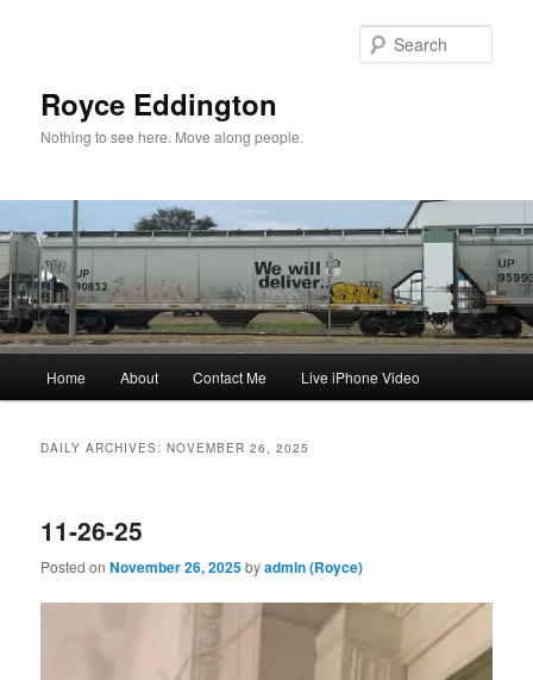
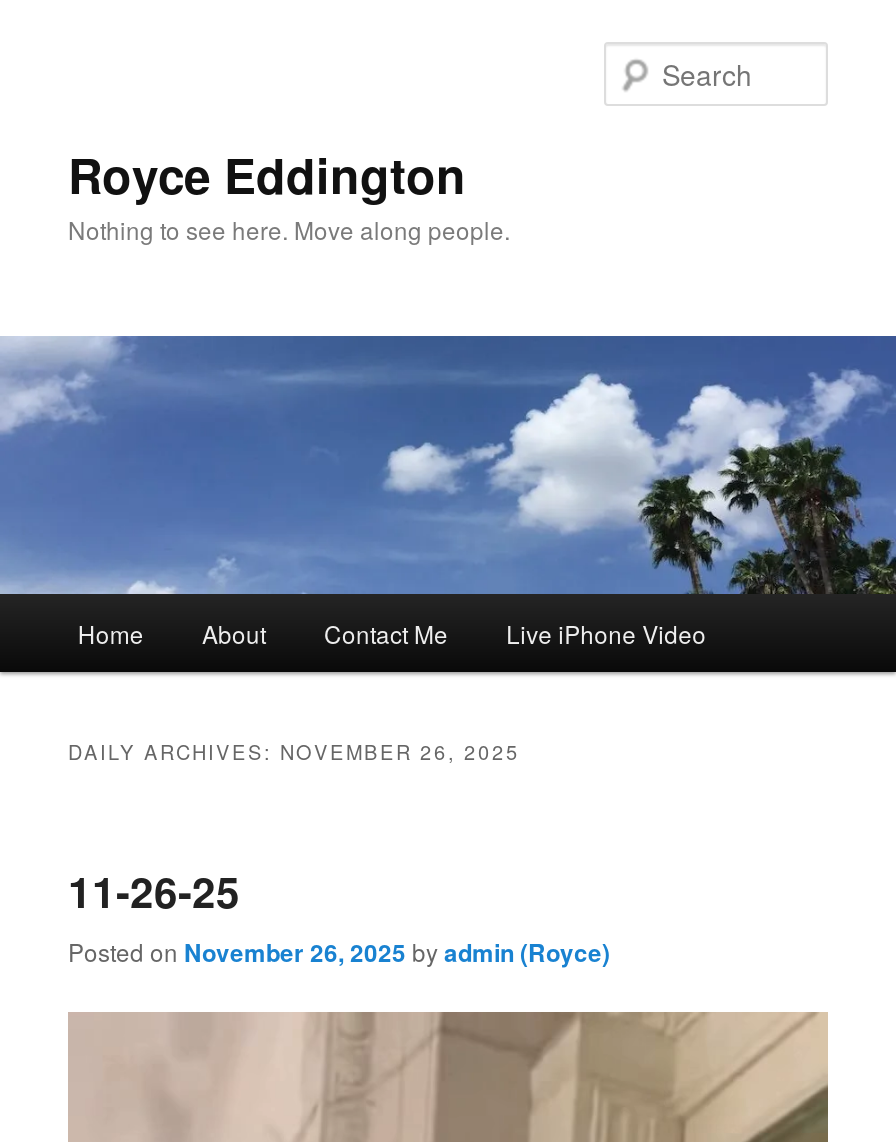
[4,200,529,354] [image] -> [6,336,890,594] [image]

